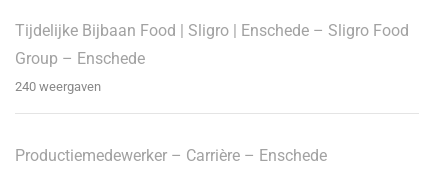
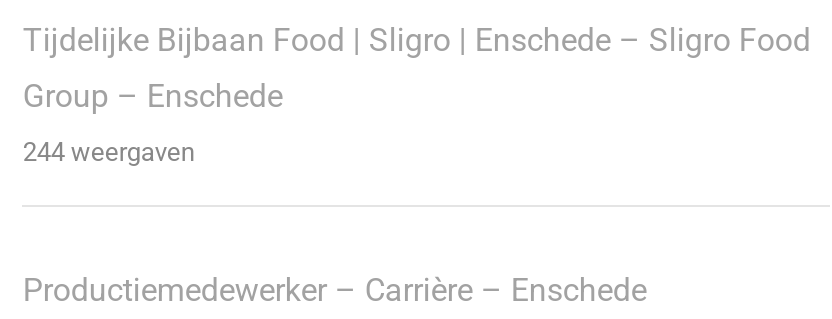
[15,79,101,94] 240 weergaven -> [23,137,195,167] 244 weergaven

